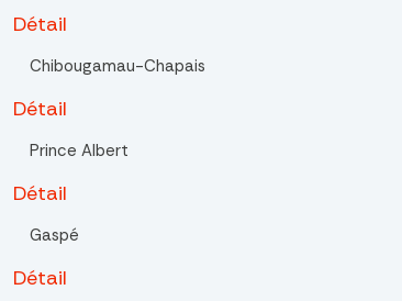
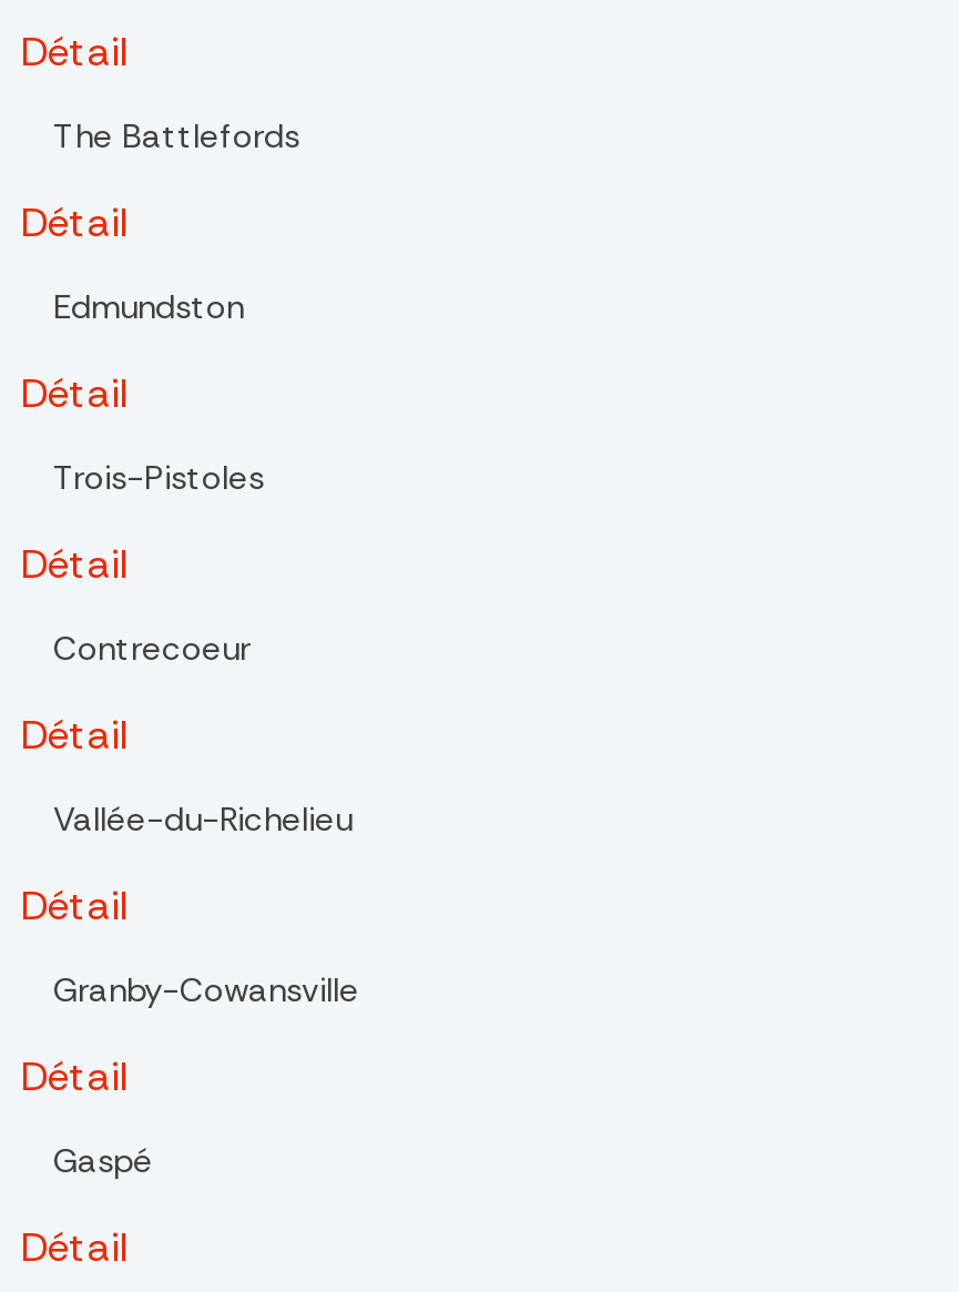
[30,55,205,77] Chibougamau-Chapais -> [53,114,299,159] The Battlefords
[30,140,129,161] Prince Albert -> [20,285,359,1013] Edmundston | Détail | Trois-Pistoles | Détail | Contrecoeur | Détail | Vallée-du-Richelieu | Détail | Granby-Cowansville

